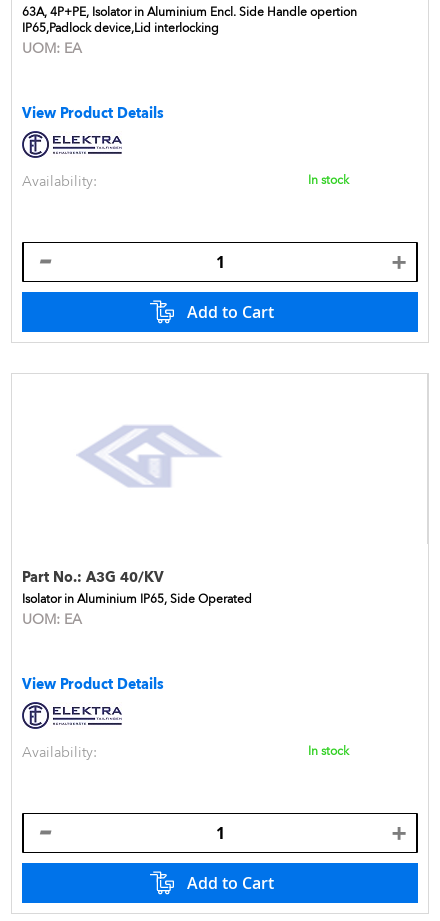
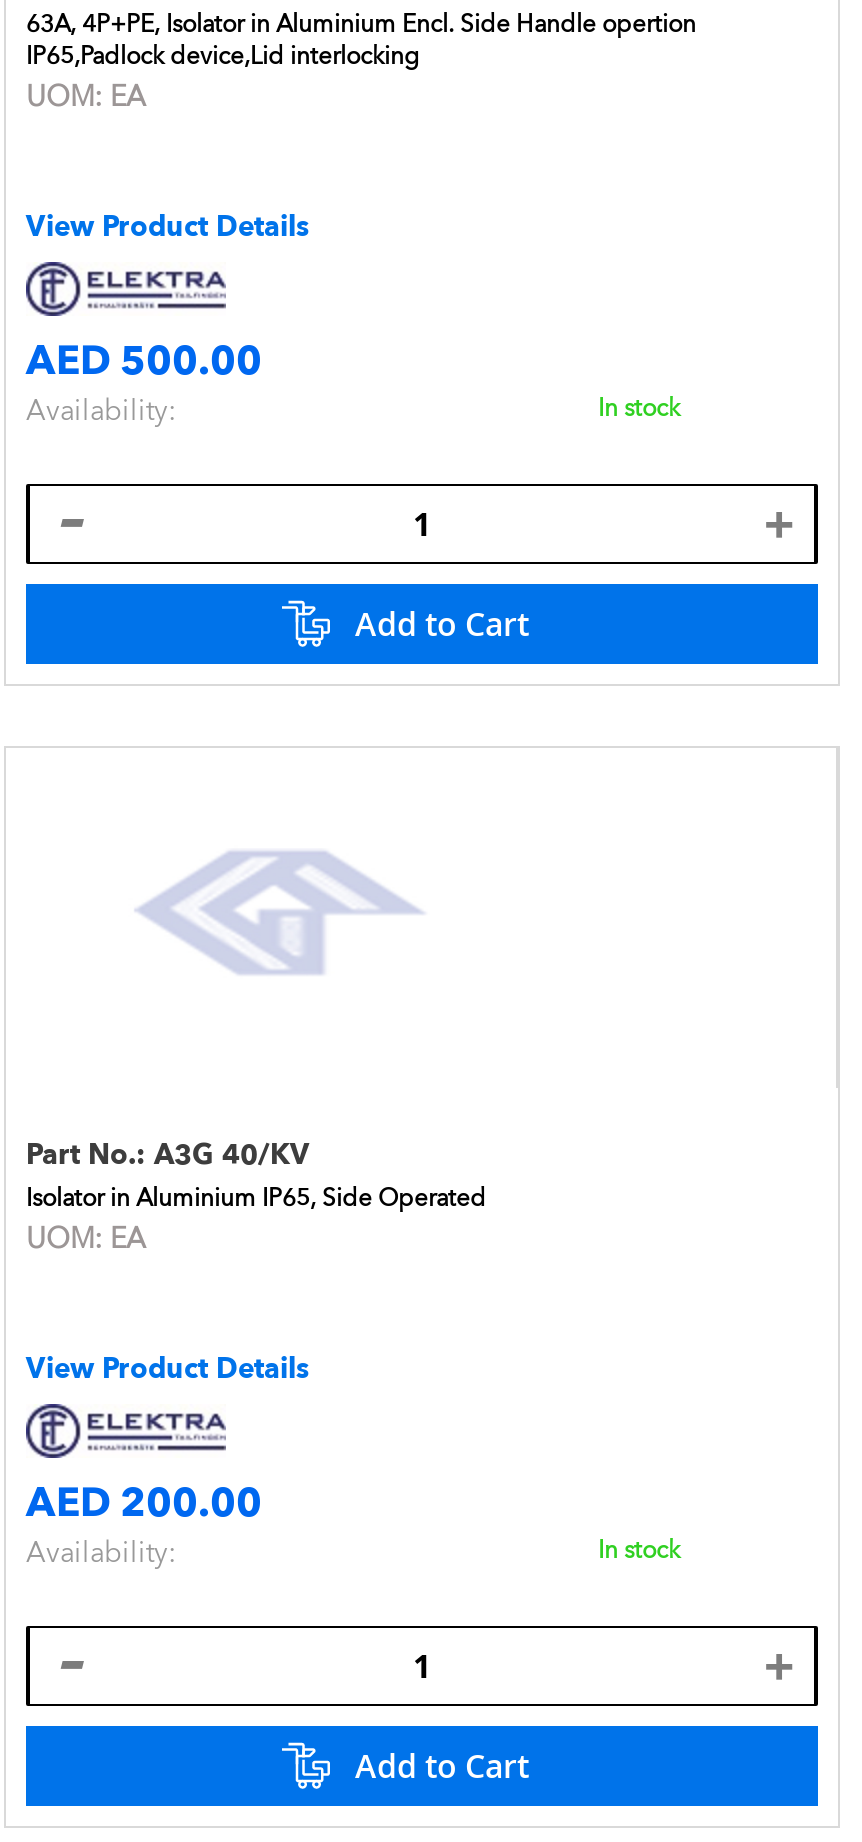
none -> [26,336,262,384] AED 500.00
moved [22,173,349,189] -> [26,394,680,426]: Availability: | In stock
none -> [26,1478,262,1526] AED 200.00
moved [22,744,349,760] -> [26,1536,680,1568]: Availability: | In stock

